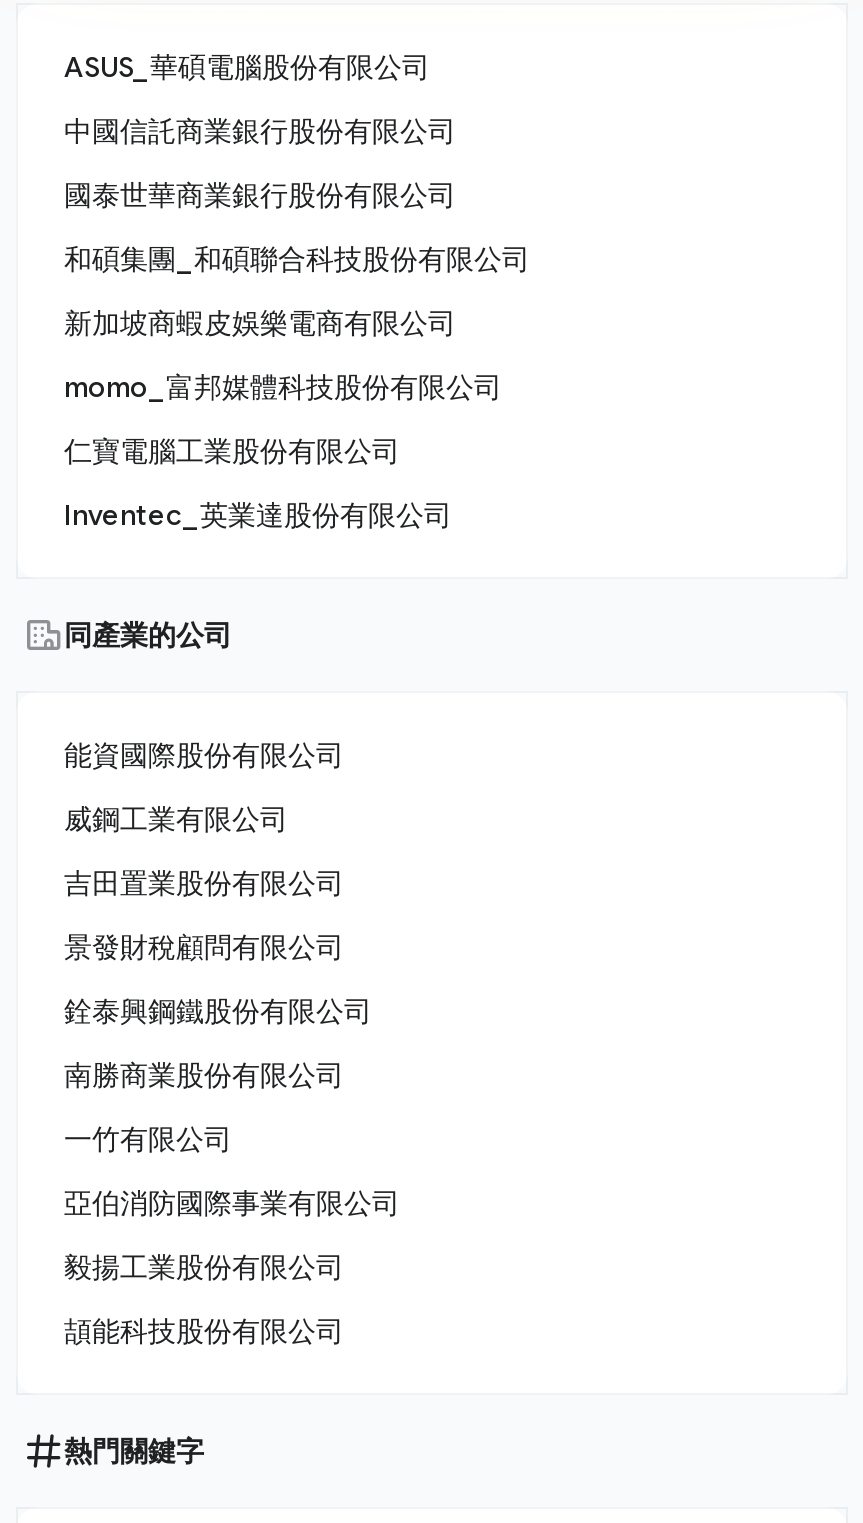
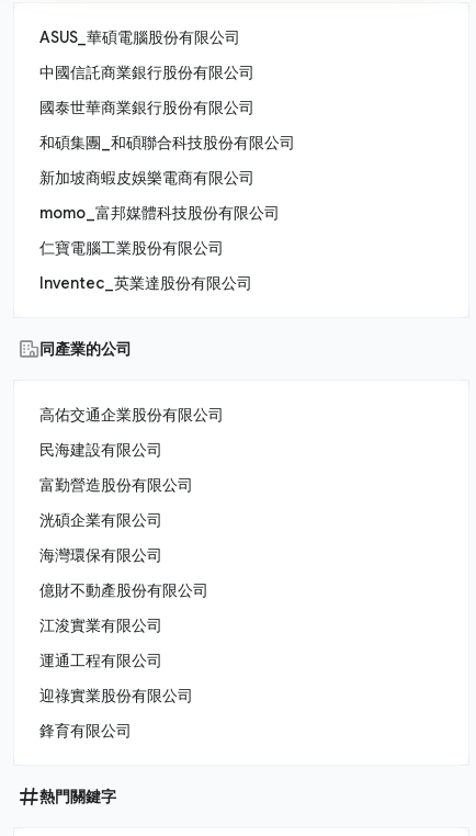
[64,737,344,771] 能資國際股份有限公司 -> [39,405,224,424] 高佑交通企業股份有限公司
[64,801,288,835] 威鋼工業有限公司 -> [39,440,162,459] 民海建設有限公司
[64,865,344,899] 吉田置業股份有限公司 -> [39,475,193,494] 富勤營造股份有限公司
[64,929,344,963] 景發財稅顧問有限公司 -> [39,510,162,529] 洸碩企業有限公司
[64,993,372,1027] 銓泰興鋼鐵股份有限公司 -> [39,545,162,564] 海灣環保有限公司
[64,1057,344,1091] 南勝商業股份有限公司 -> [39,580,208,599] 億財不動產股份有限公司
[64,1121,232,1155] 一竹有限公司 -> [39,616,162,634] 江浚實業有限公司
[64,1185,400,1219] 亞伯消防國際事業有限公司 -> [39,651,162,669] 運通工程有限公司
[64,1249,344,1283] 毅揚工業股份有限公司 -> [39,686,193,704] 迎祿實業股份有限公司
[64,1313,344,1347] 頡能科技股份有限公司 -> [39,721,132,740] 鋒育有限公司

